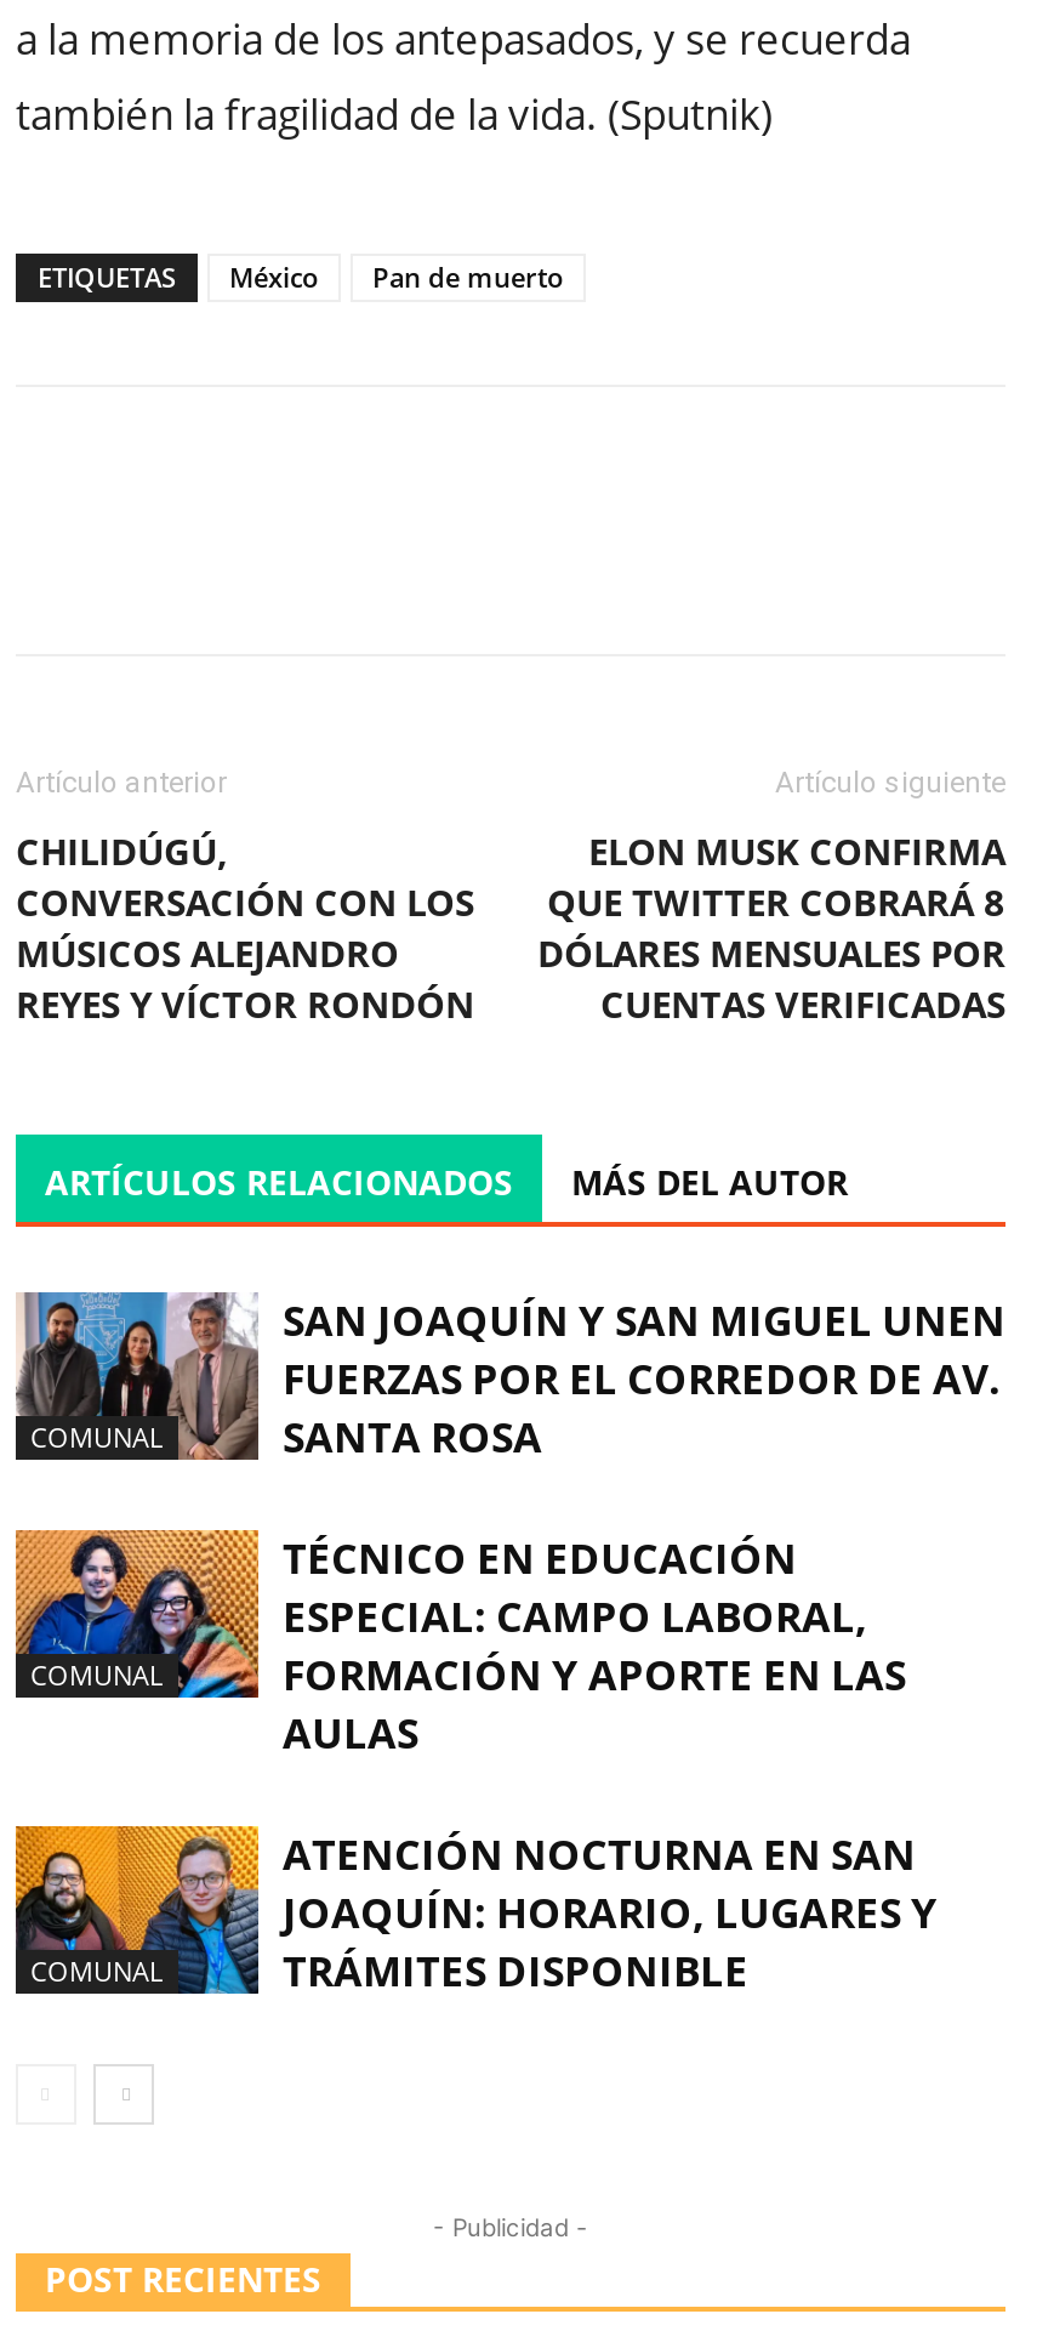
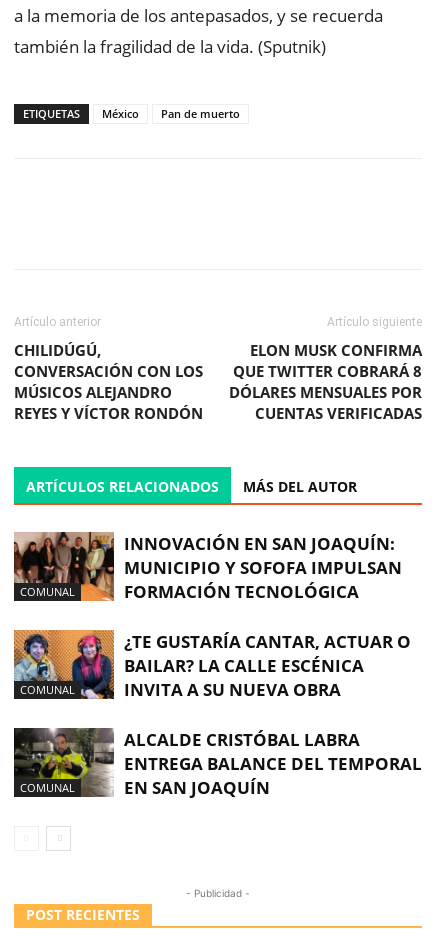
[16,1291,1005,1463] [image] | SAN JOAQUÍN Y SAN MIGUEL UNEN | FUERZAS POR EL CORREDOR DE AV. | SANTA ROSA -> [13,531,402,603] [image] | INNOVACIÓN EN SAN JOAQUÍN: | MUNICIPIO Y SOFOFA IMPULSAN | FORMACIÓN TECNOLÓGICA
[13,1529,906,1759] [image] | TÉCNICO EN EDUCACIÓN | ESPECIAL: CAMPO LABORAL, | FORMACIÓN Y APORTE EN LAS | AULAS -> [14,630,411,701] [image] | ¿TE GUSTARÍA CANTAR, ACTUAR O | BAILAR? LA CALLE ESCÉNICA | INVITA A SU NUEVA OBRA
[13,1823,938,1997] [image] | ATENCIÓN NOCTURNA EN SAN | JOAQUÍN: HORARIO, LUGARES Y | TRÁMITES DISPONIBLE -> [13,727,422,799] [image] | ALCALDE CRISTÓBAL LABRA | ENTREGA BALANCE DEL TEMPORAL | EN SAN JOAQUÍN

